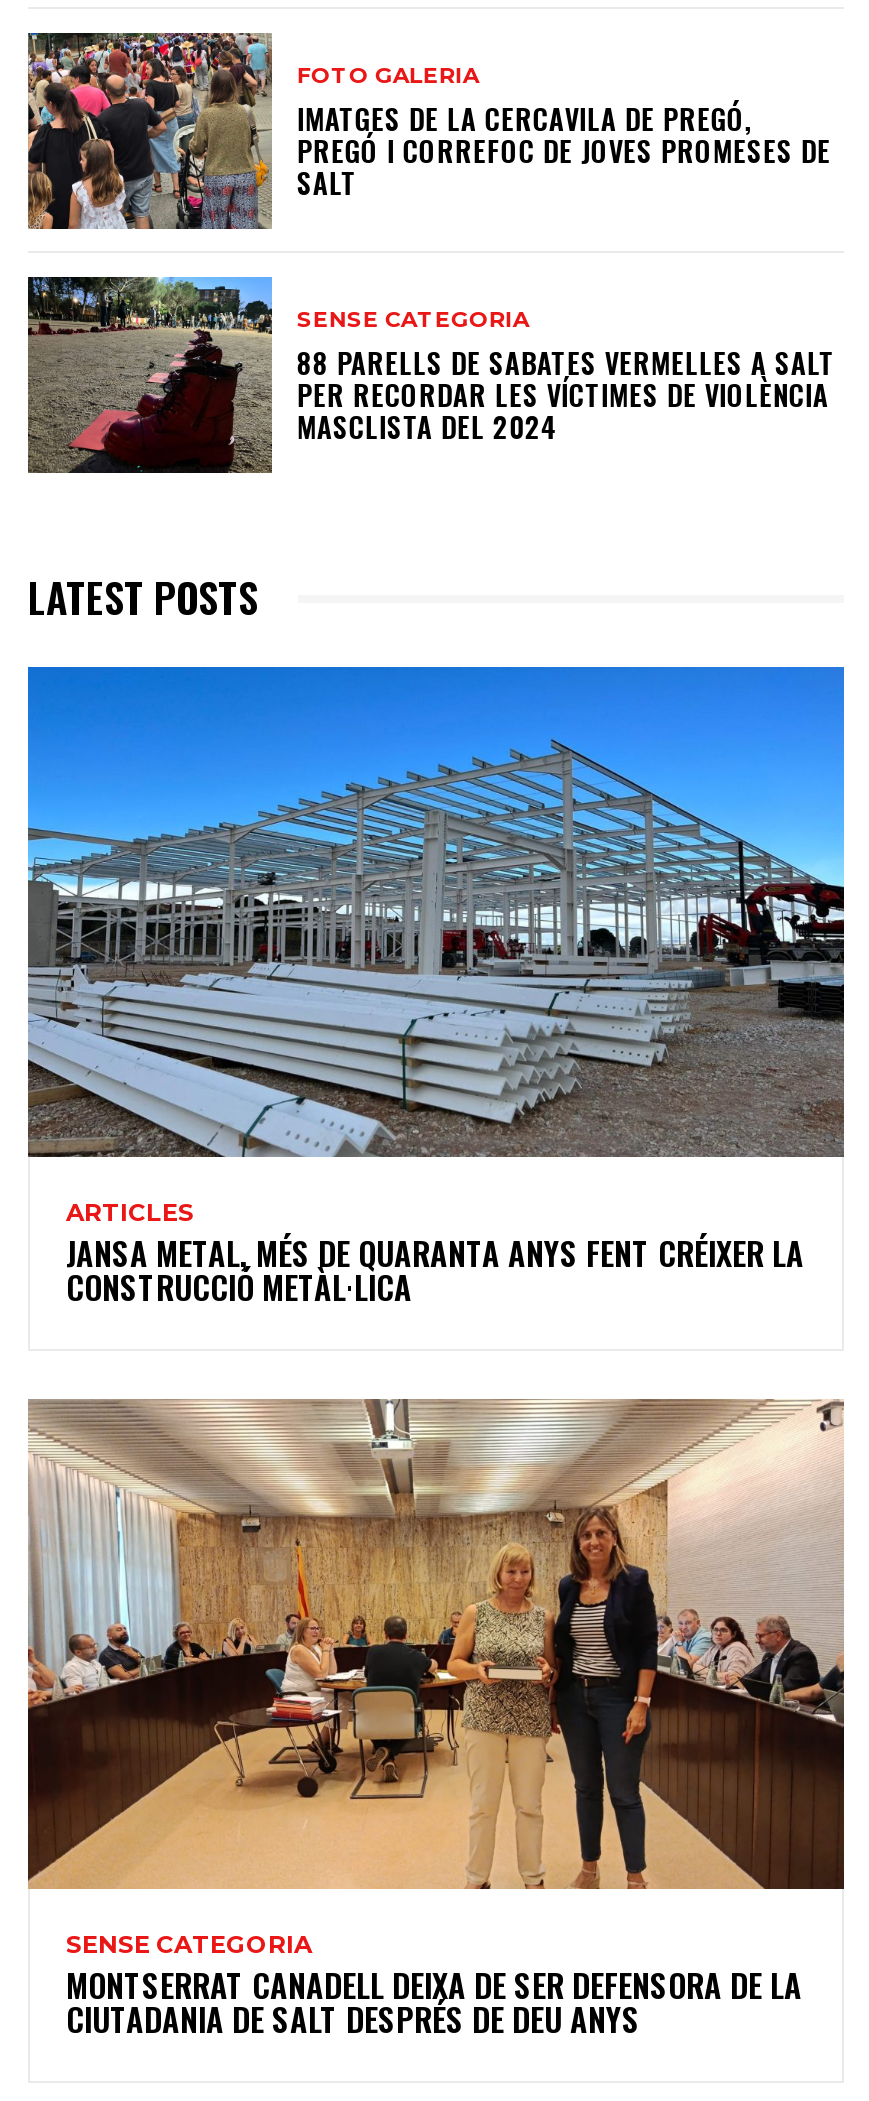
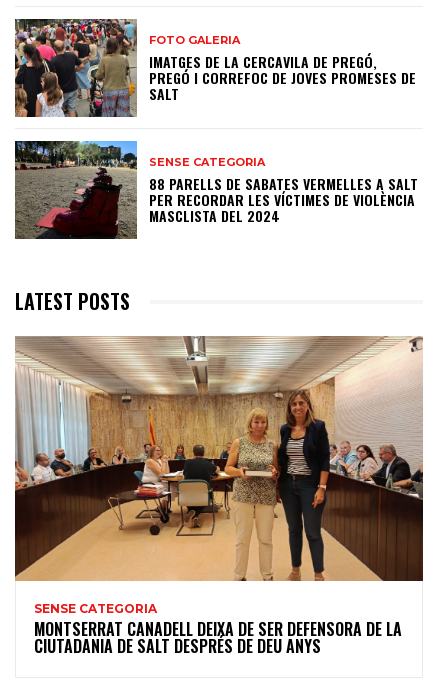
[26,665,846,1311] [image] | ARTICLES | JANSA METAL, MÉS DE QUARANTA ANYS FENT CRÉIXER LA | CONSTRUCCIÓ METÀL·LICA -> none

